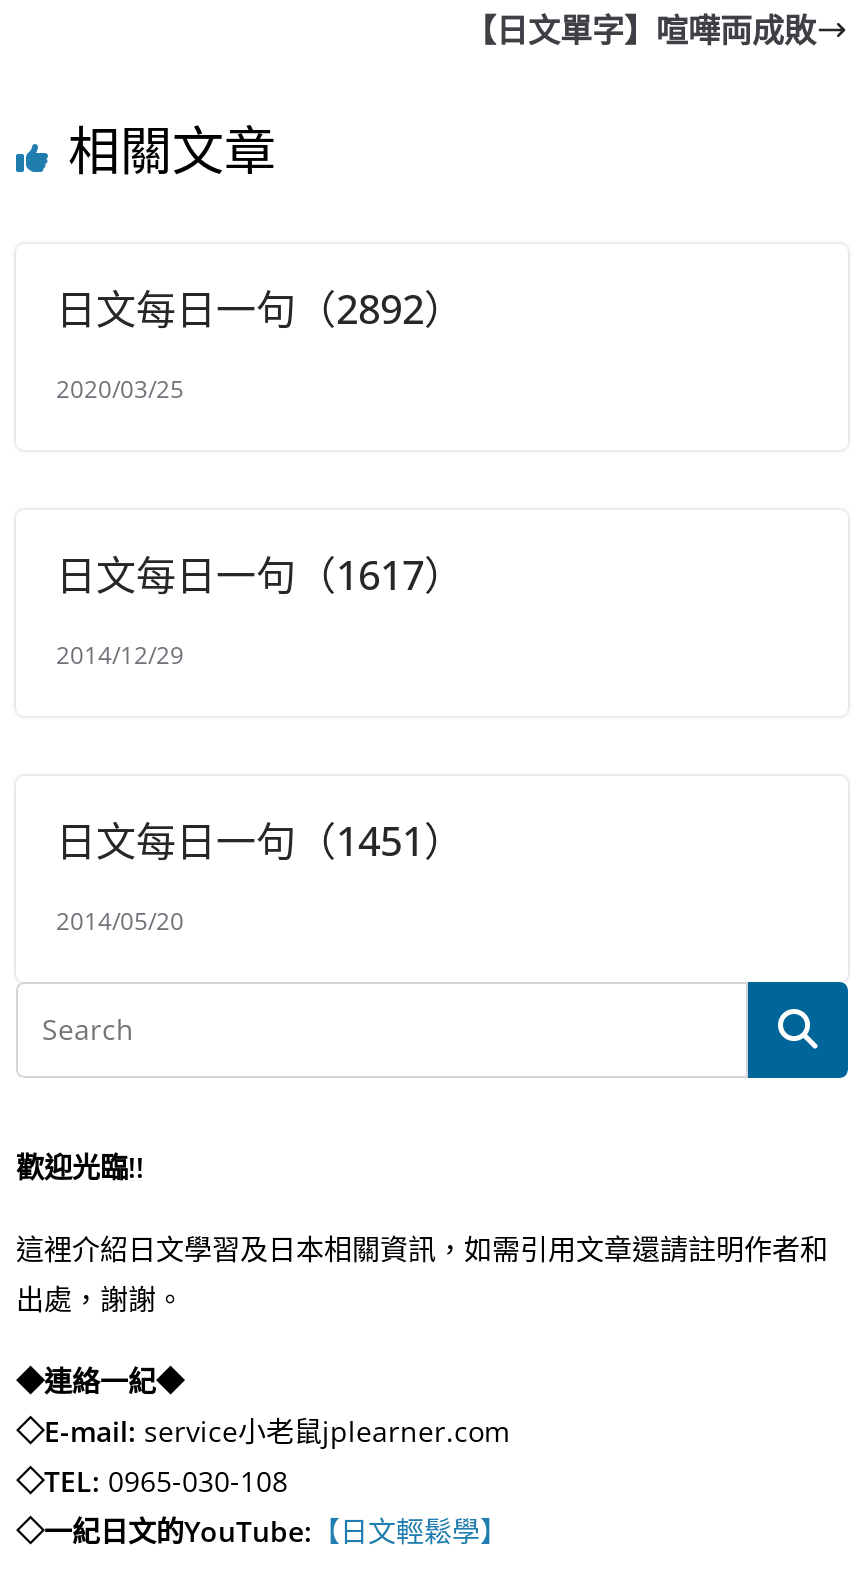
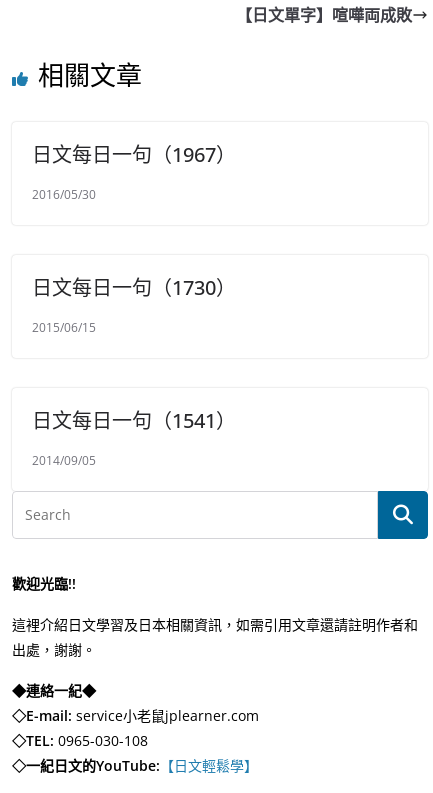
[56,282,464,336] 日文每日一句（2892） -> [32,141,236,168] 日文每日一句（1967）
[56,372,184,406] 2020/03/25 -> [32,186,96,203] 2016/05/30
[56,548,464,602] 日文每日一句（1617） -> [32,274,236,301] 日文每日一句（1730）
[56,638,184,672] 2014/12/29 -> [32,319,96,336] 2015/06/15
[56,814,464,868] 日文每日一句（1451） -> [32,407,236,434] 日文每日一句（1541）
[56,904,184,938] 2014/05/20 -> [32,452,96,469] 2014/09/05

